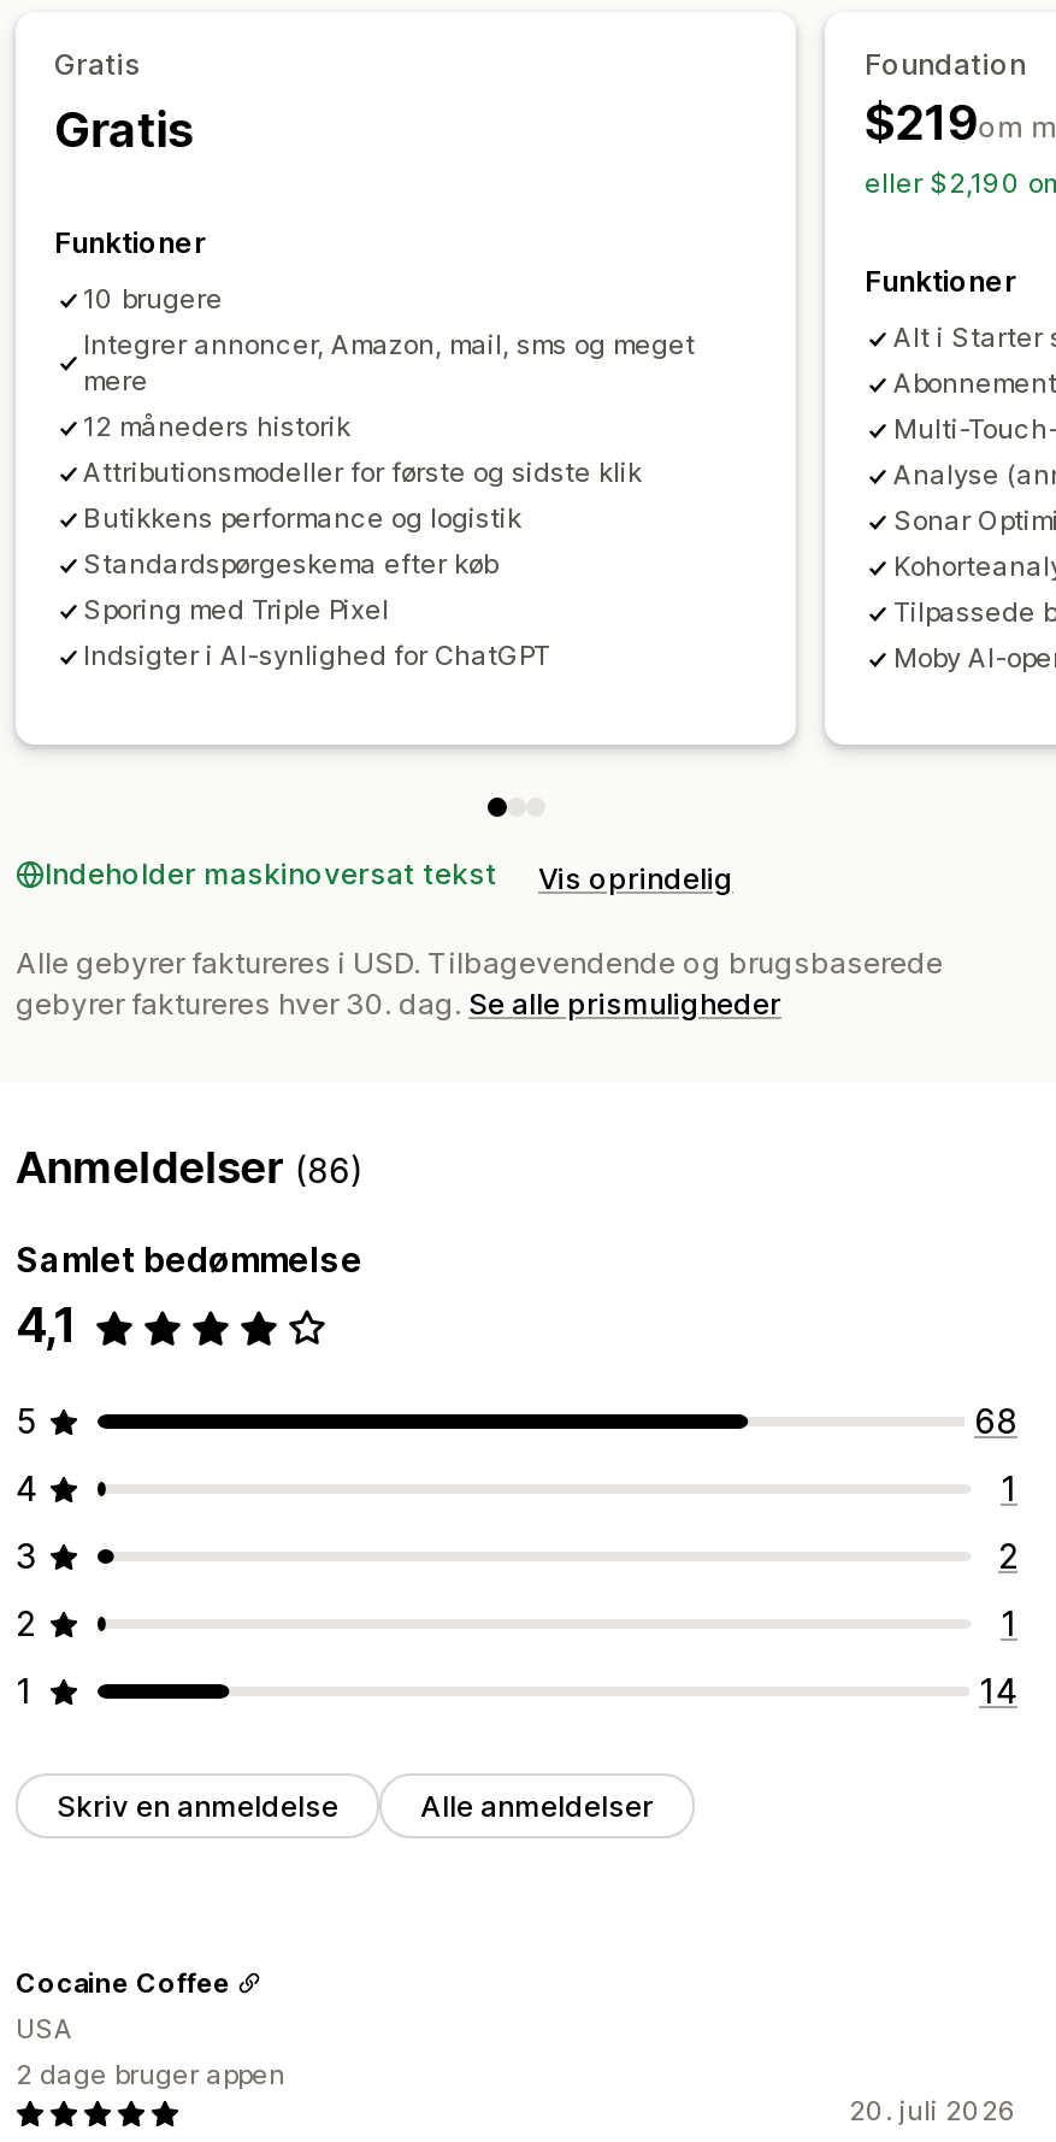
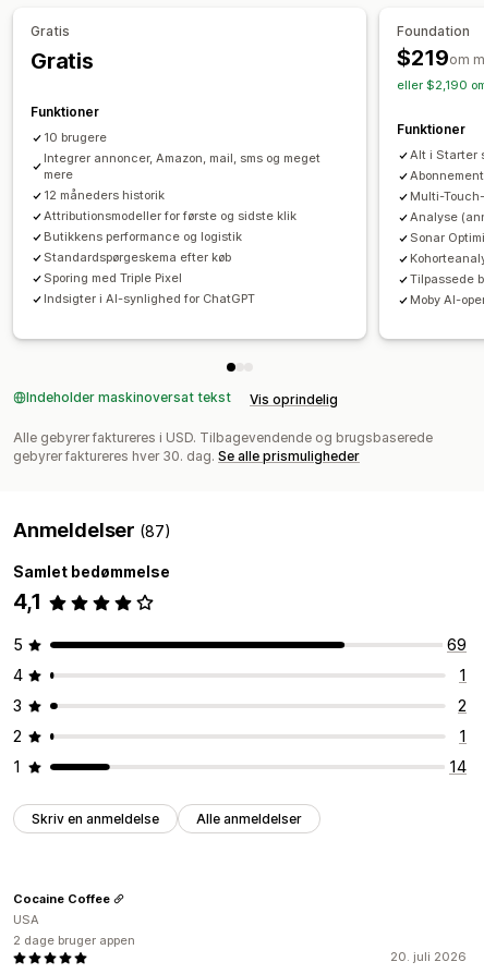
[16,1143,364,1194] Anmeldelser (86) -> [13,519,171,542] Anmeldelser (87)
[974,1401,1017,1442] 68 -> [447,636,467,654] 69

